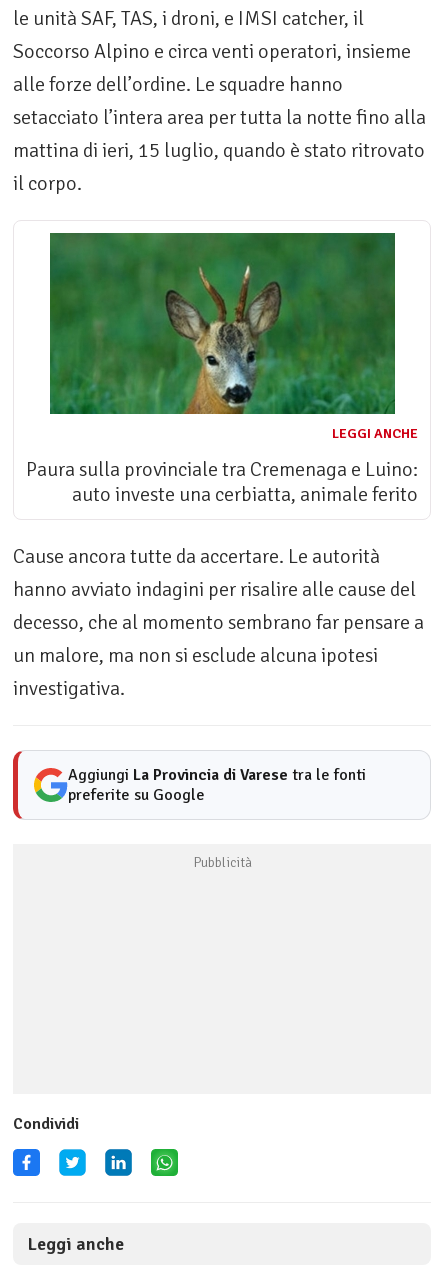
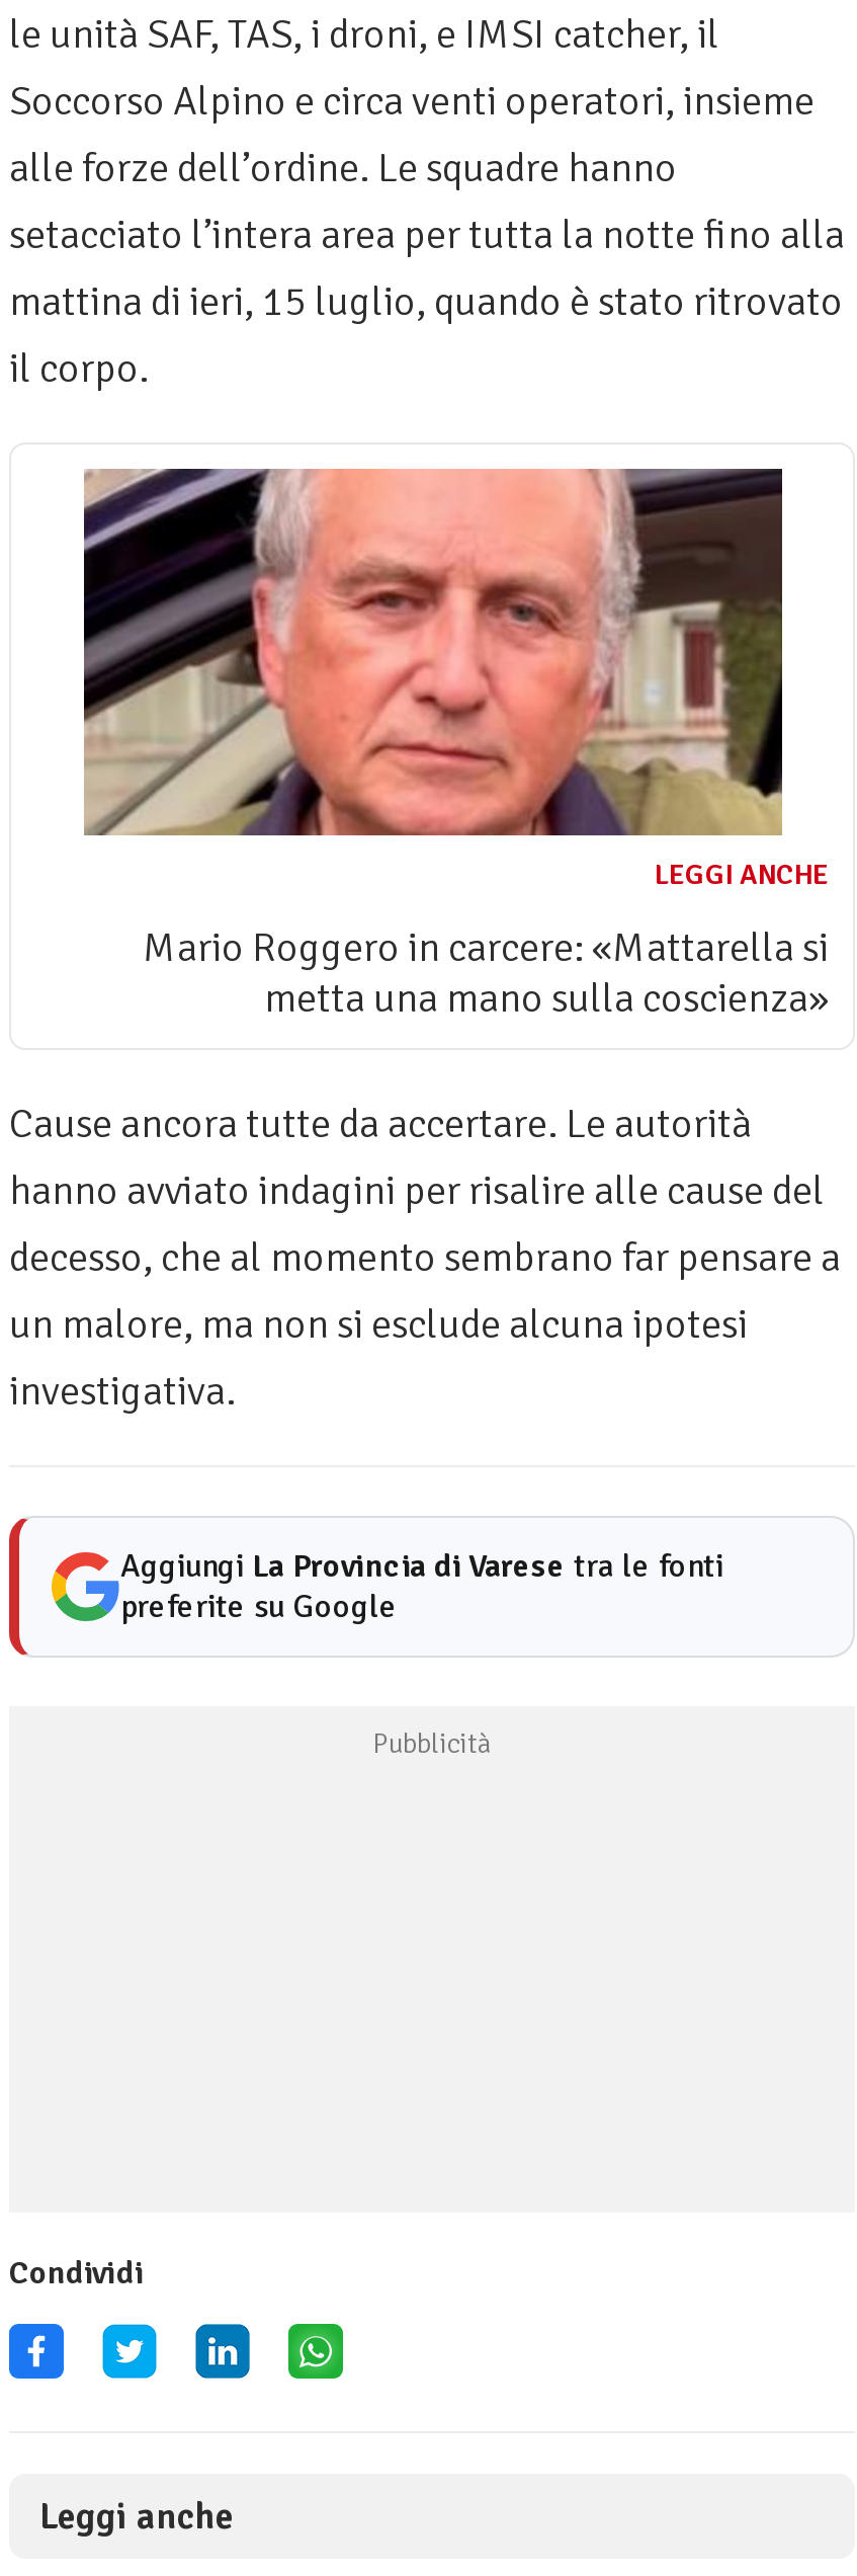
[49,232,396,415] [image] -> [82,467,784,837] [image]
[26,457,418,507] Paura sulla provinciale tra Cremenaga e Luino: | auto investe una cerbiatta, animale ferito -> [143,923,829,1024] Mario Roggero in carcere: «Mattarella si | metta una mano sulla coscienza»

